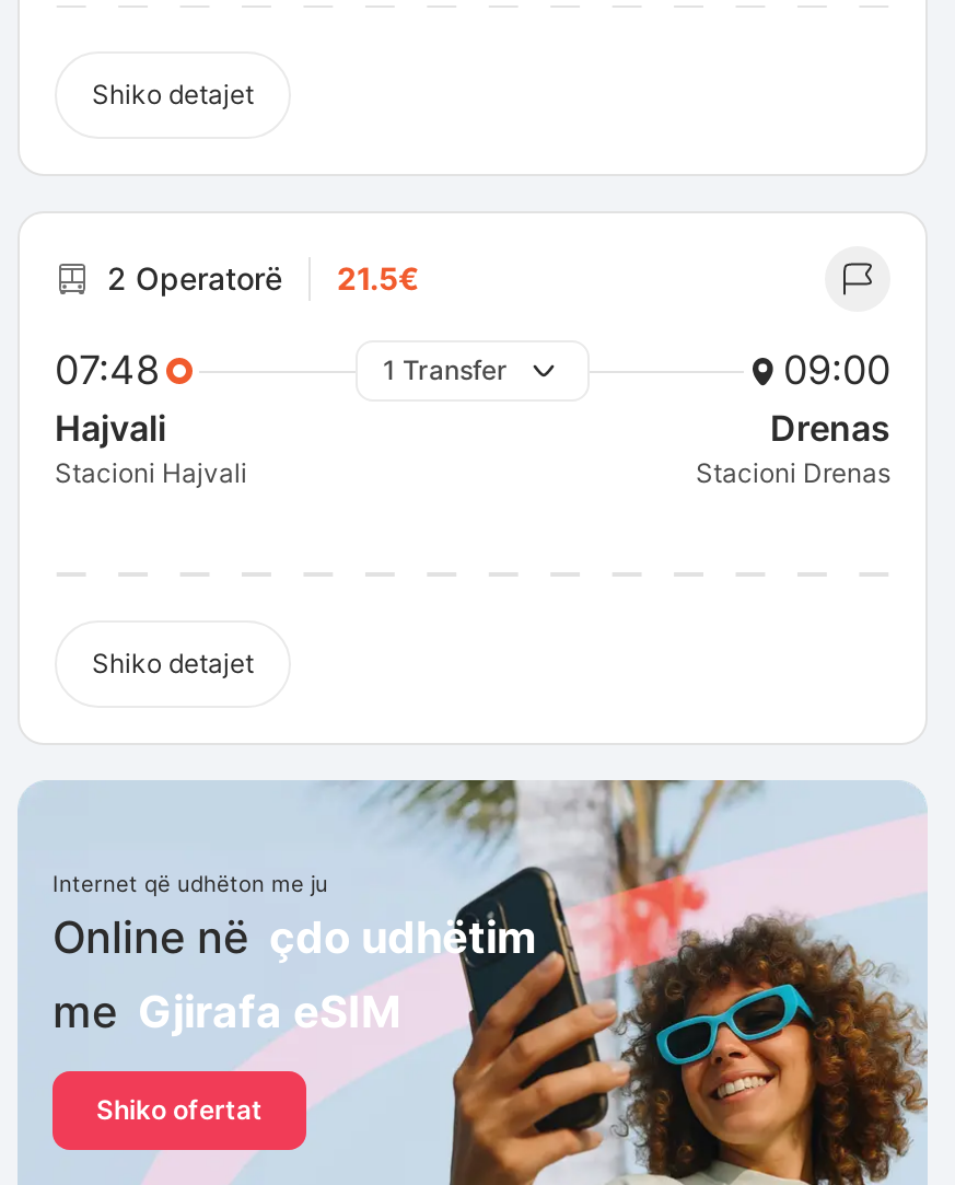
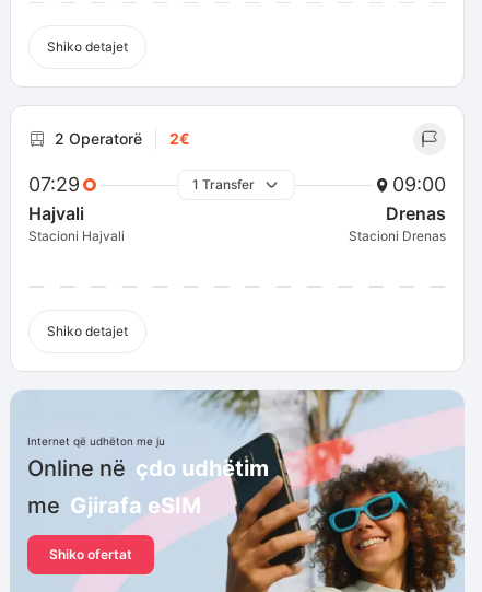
[107,260,420,297] 2 Operatorë 21.5€ -> [55,129,190,148] 2 Operatorë 2€
[55,348,160,393] 07:48 -> [28,173,80,196] 07:29

